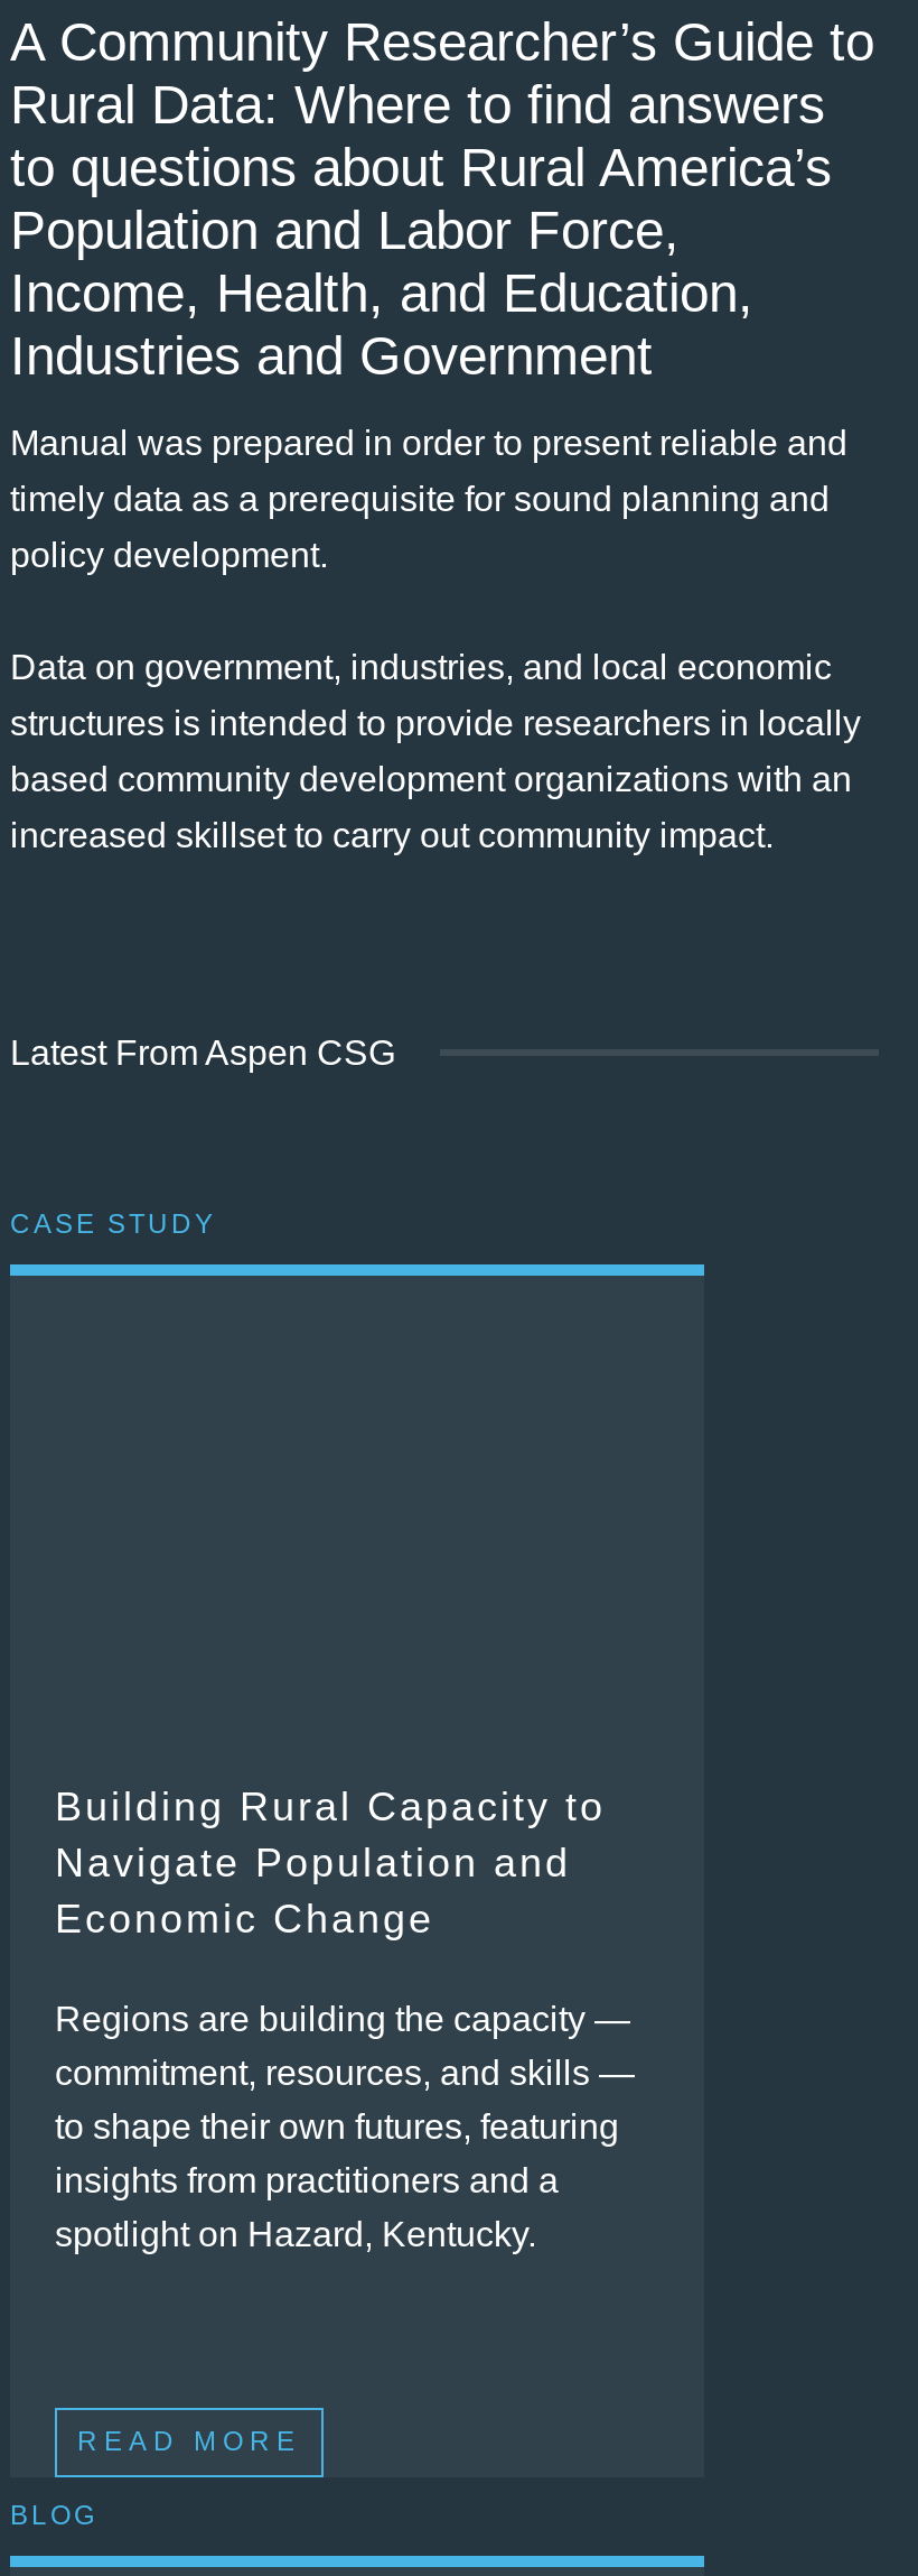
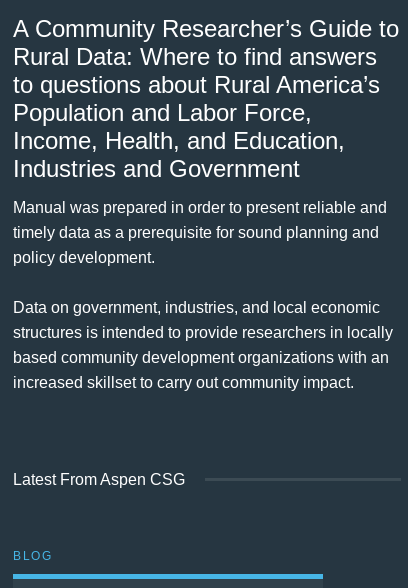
[10,1208,216,1240] CASE STUDY -> none
[55,1785,635,2253] Building Rural Capacity to | Navigate Population and | Economic Change | Regions are building the capacity — | commitment, resources, and skills — | to shape their own futures, featuring | insights from practitioners and a | spotlight on Hazard, Kentucky. -> none
[77,2426,301,2457] READ MORE -> none

